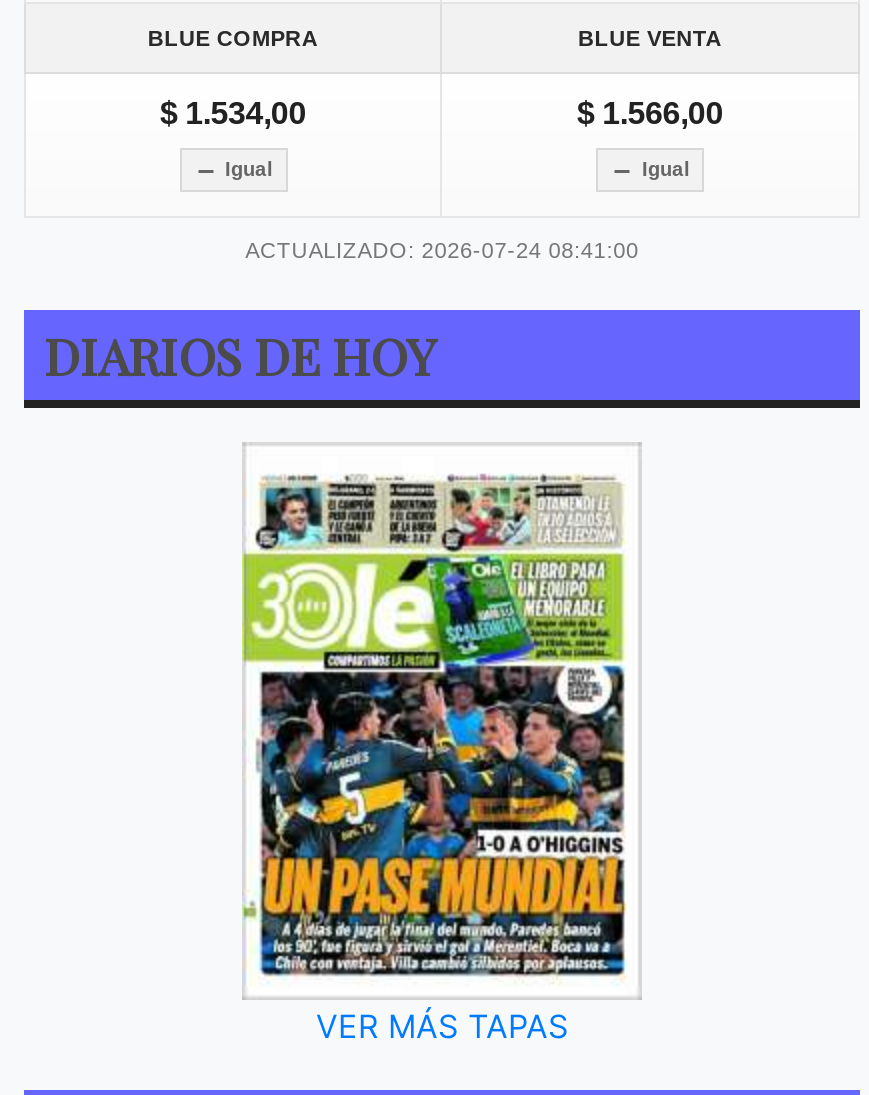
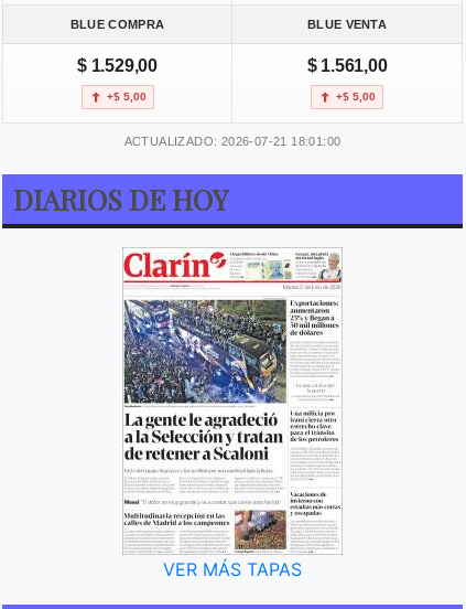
[160,96,306,130] $ 1.534,00 -> [77,56,158,75] $ 1.529,00
[577,96,723,130] $ 1.566,00 -> [307,56,387,75] $ 1.561,00
[225,158,273,180] Igual -> [106,90,146,102] +$ 5,00
[642,158,690,180] Igual -> [336,90,376,102] +$ 5,00
[245,238,639,262] ACTUALIZADO: 2026-07-24 08:41:00 -> [124,134,341,148] ACTUALIZADO: 2026-07-21 18:01:00
[242,450,640,996] [image] -> [122,250,343,554] [image]

